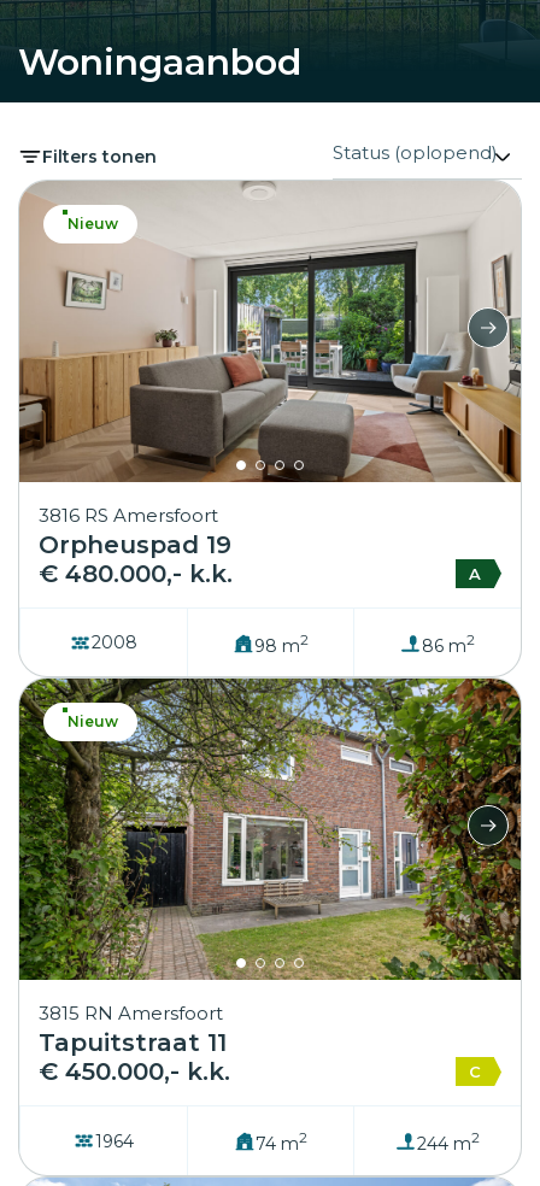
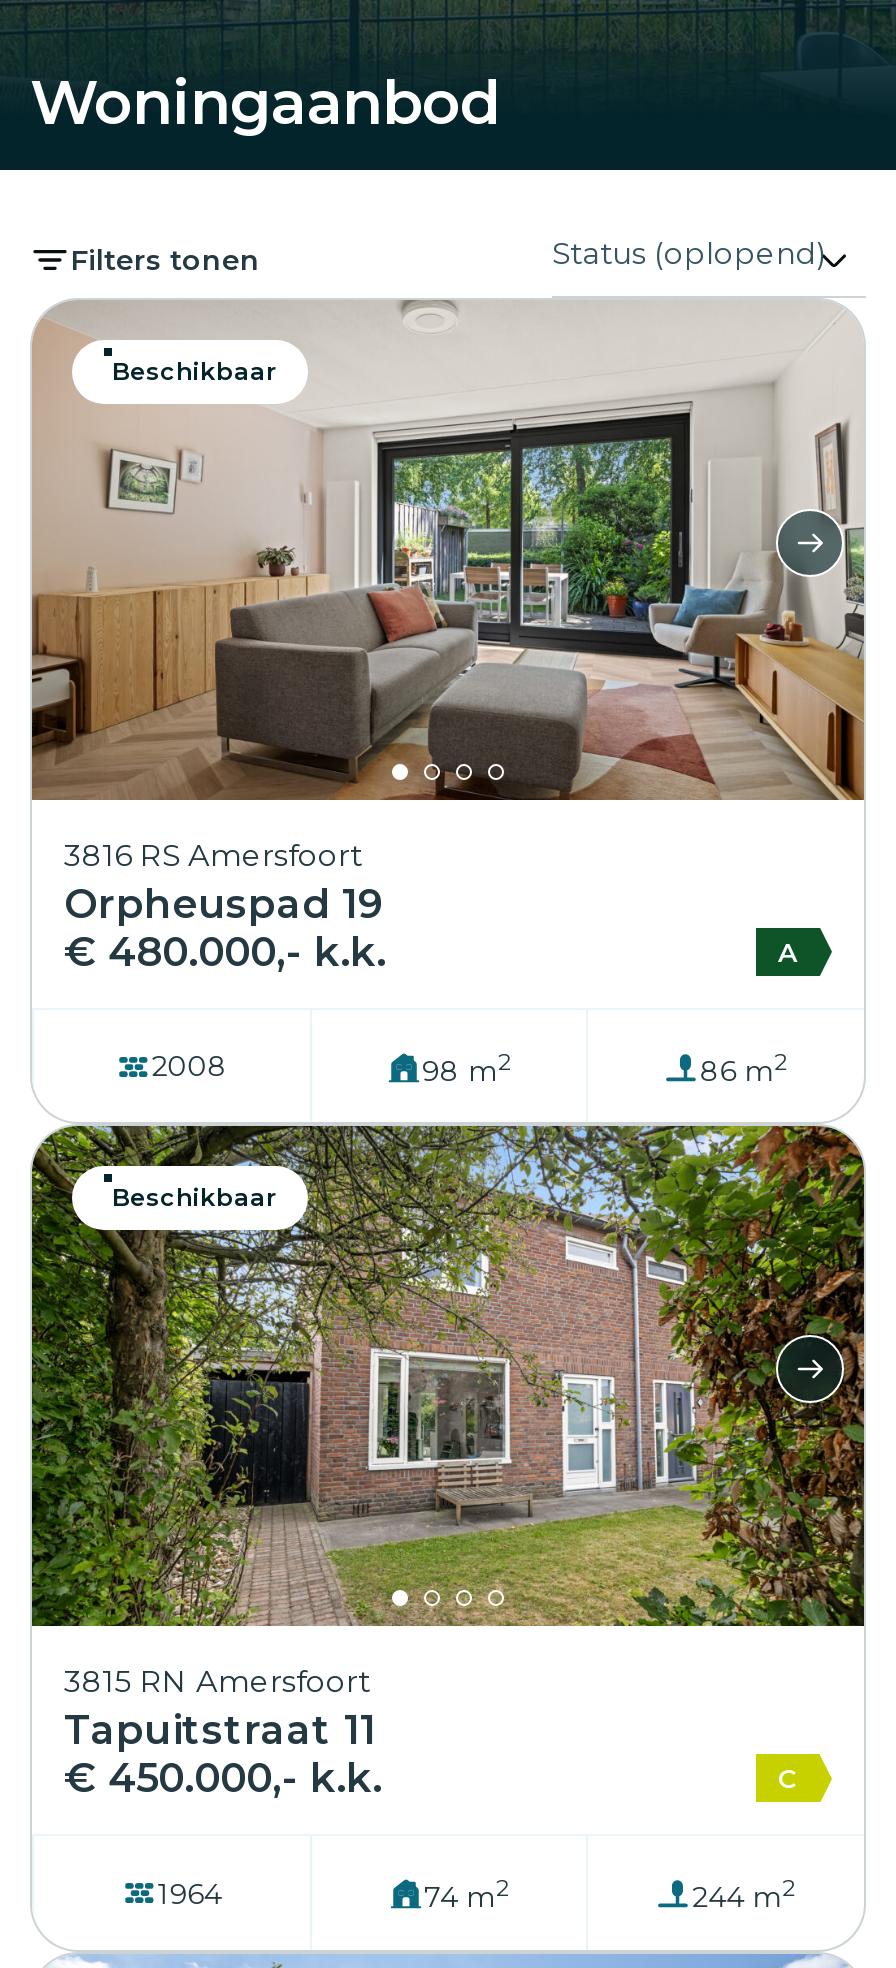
[67,214,118,232] Nieuw -> [112,356,276,386] Beschikbaar
[67,713,118,731] Nieuw -> [112,1183,276,1213] Beschikbaar

